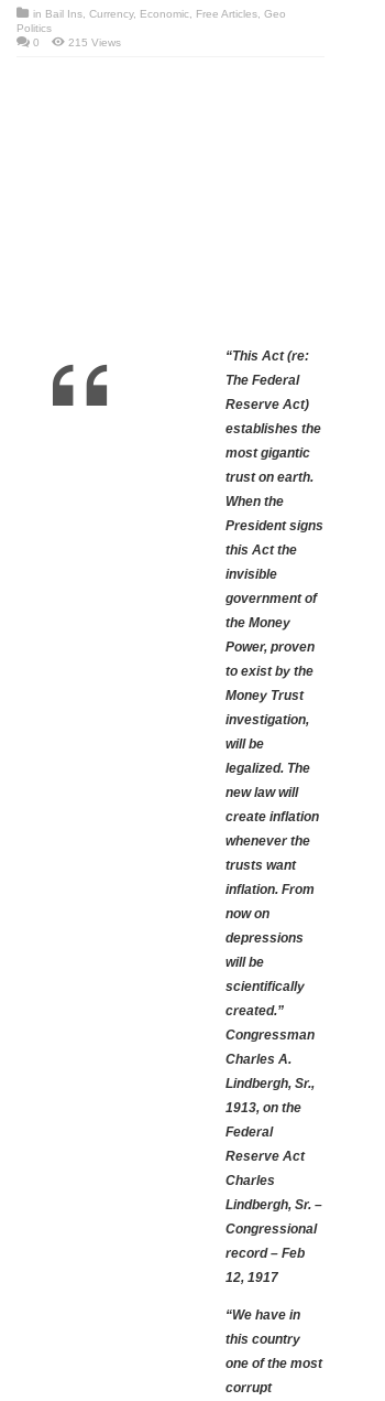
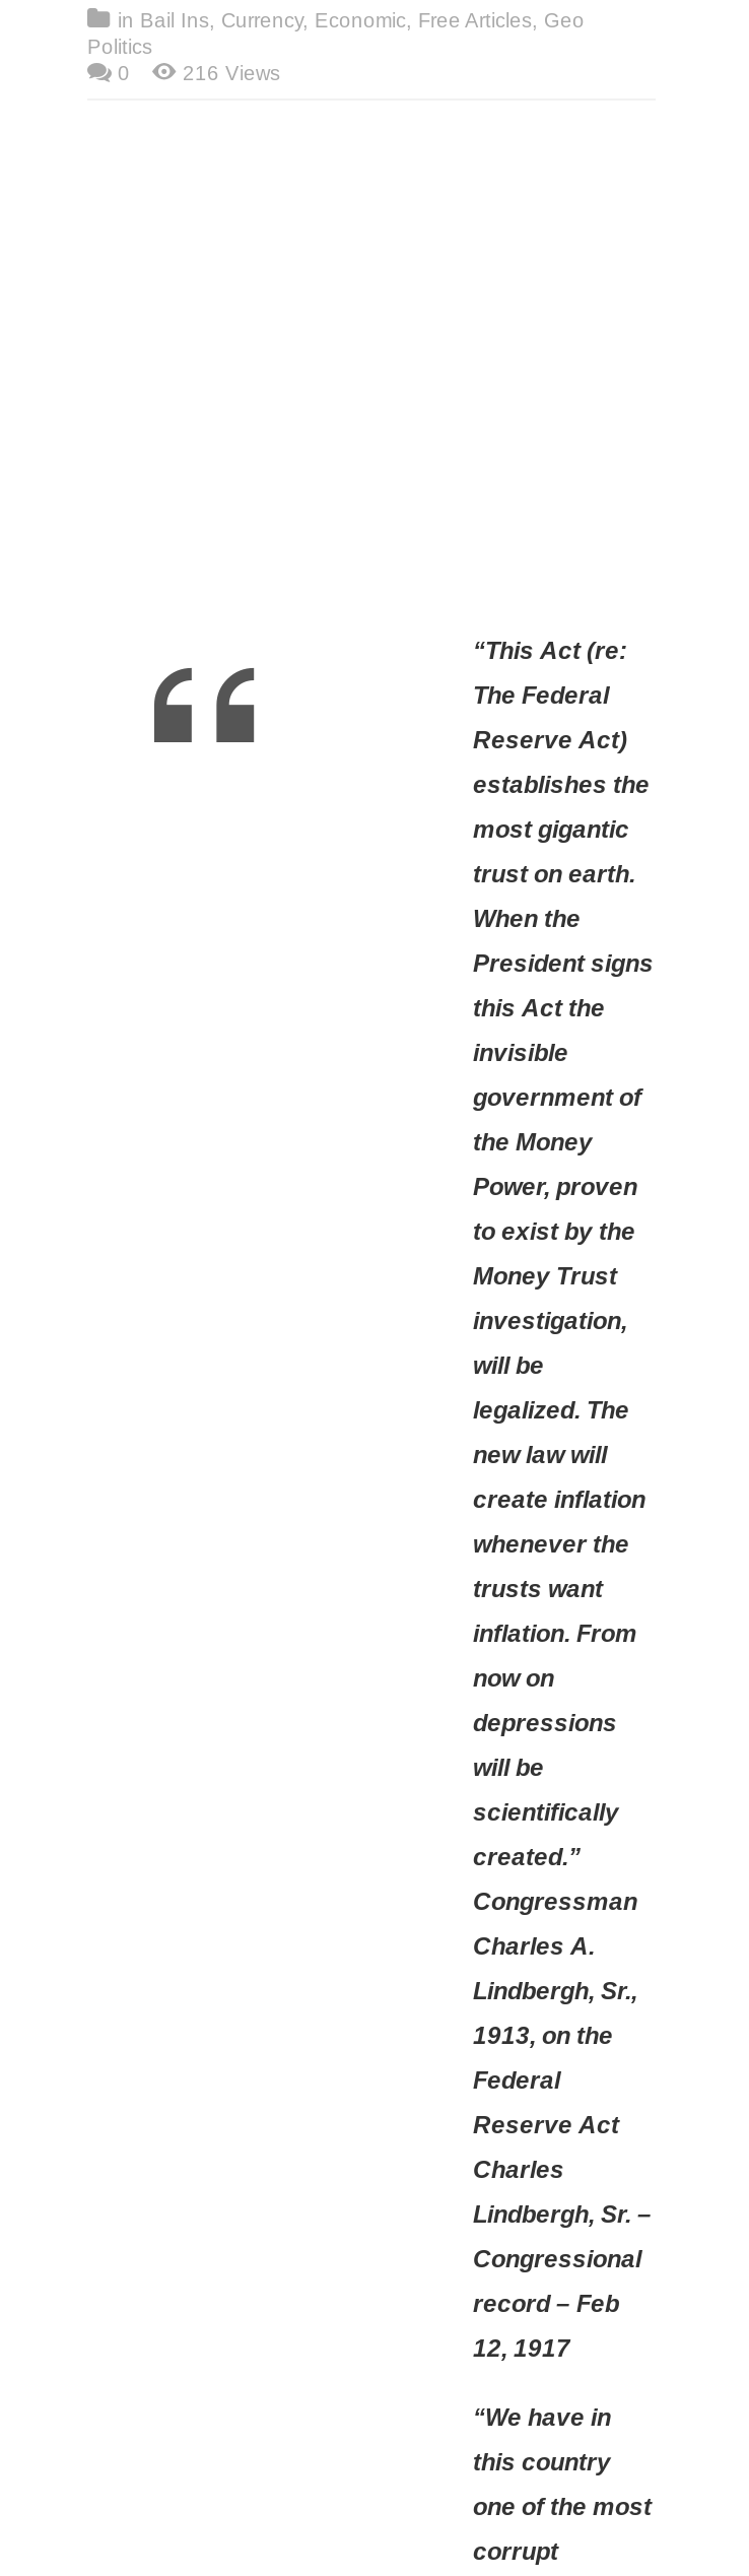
[68,36,121,49] 215 Views -> [183,62,280,84] 216 Views

